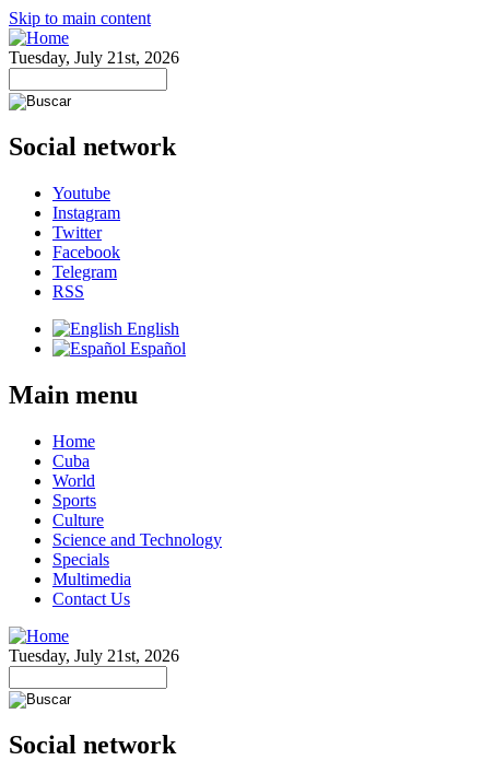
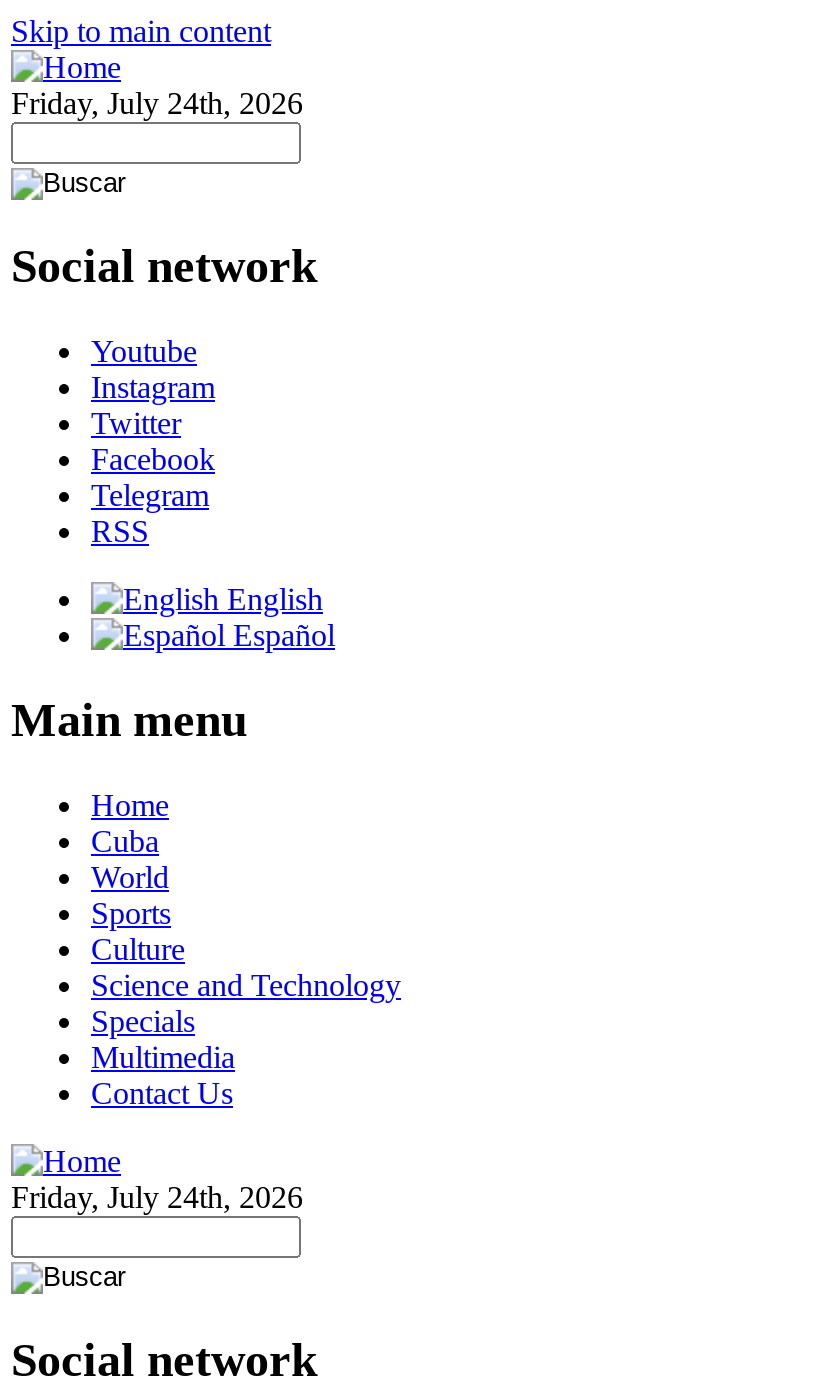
[9,48,179,67] Tuesday, July 21st, 2026 -> [11,86,303,120] Friday, July 24th, 2026
[9,646,179,664] Tuesday, July 21st, 2026 -> [11,1179,303,1213] Friday, July 24th, 2026

